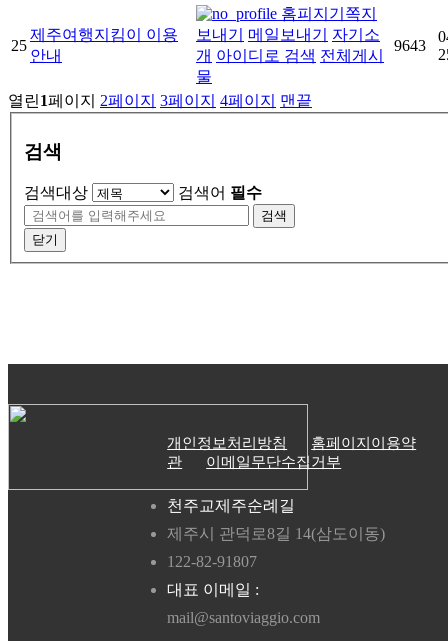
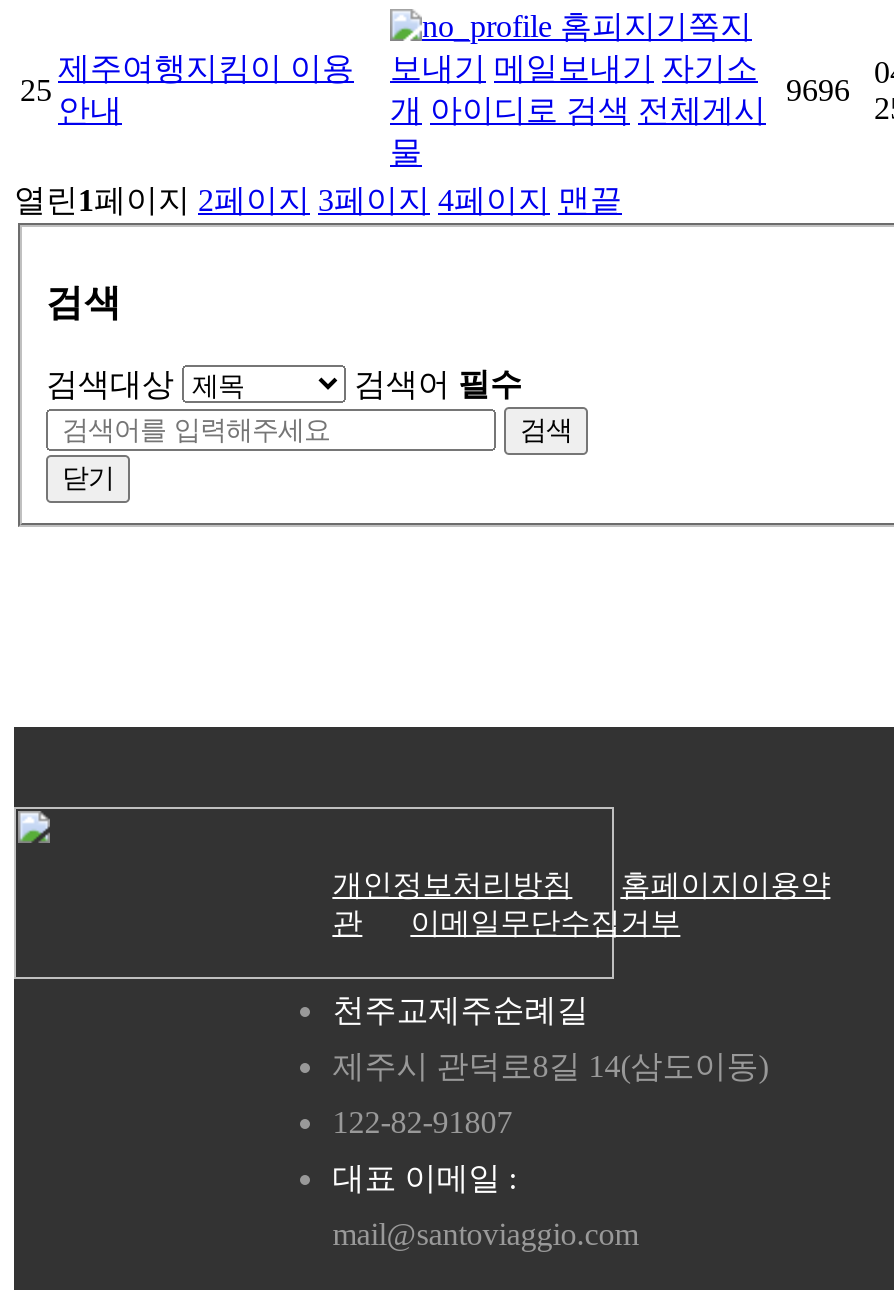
[394,37,426,54] 9643 -> [786,73,850,107] 9696

